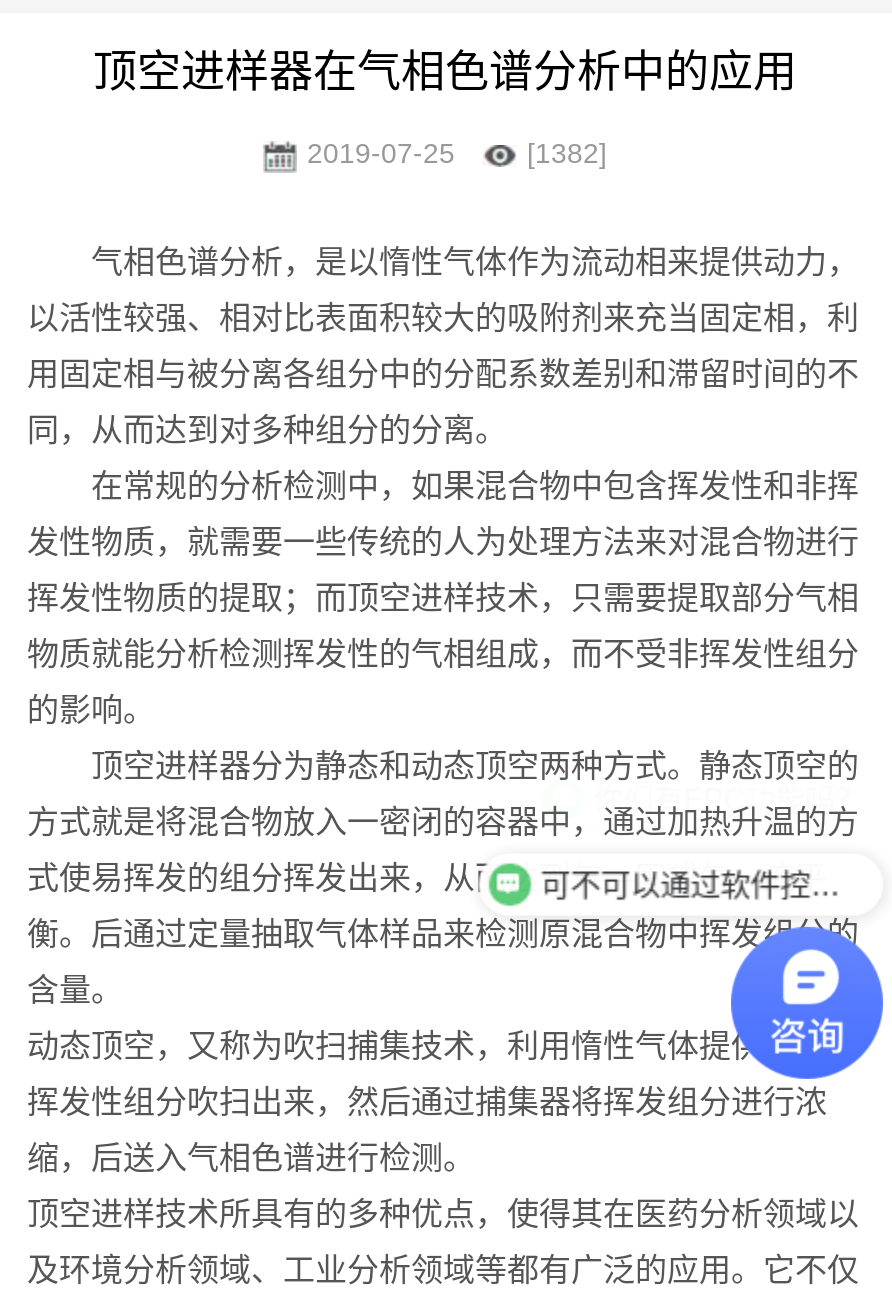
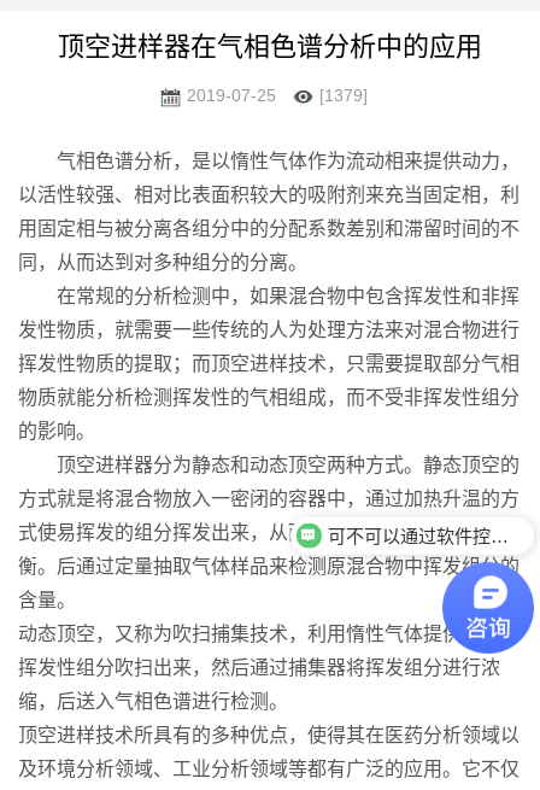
[527,137,607,169] [1382] -> [319,86,368,105] [1379]

